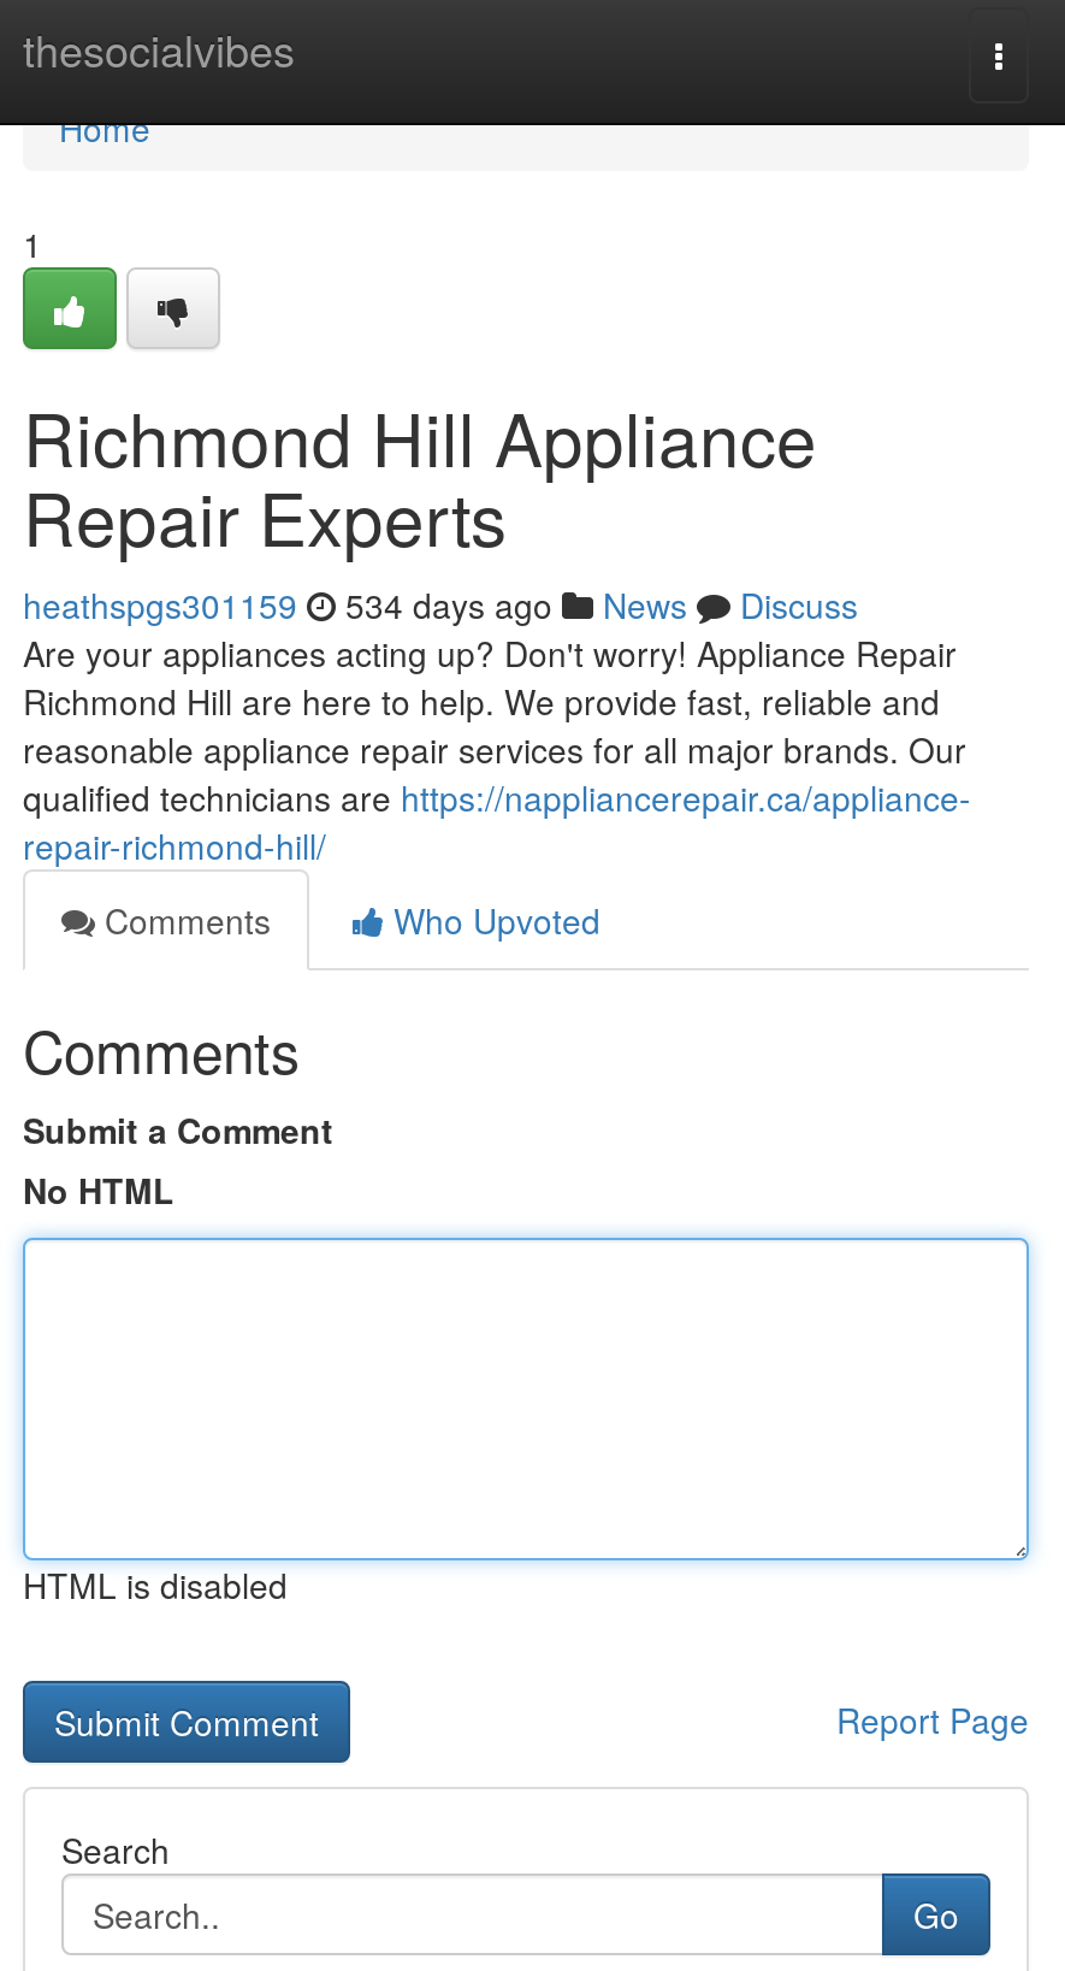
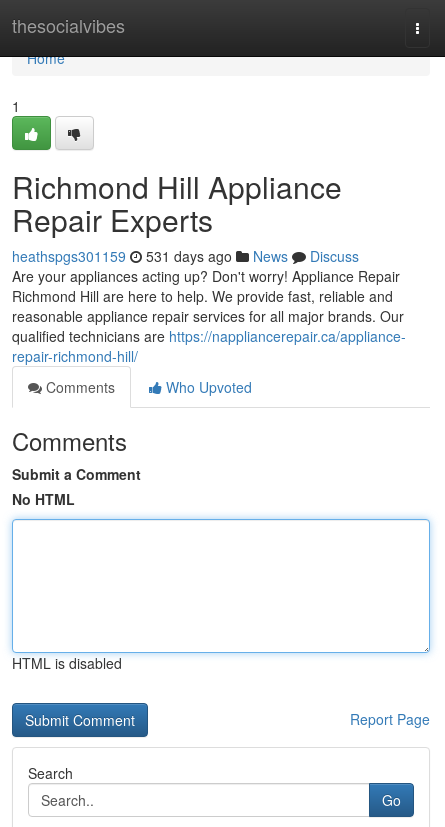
[23,580,858,629] heathspgs301159 534 days ago News Discuss -> [12,246,359,266] heathspgs301159 531 days ago News Discuss

